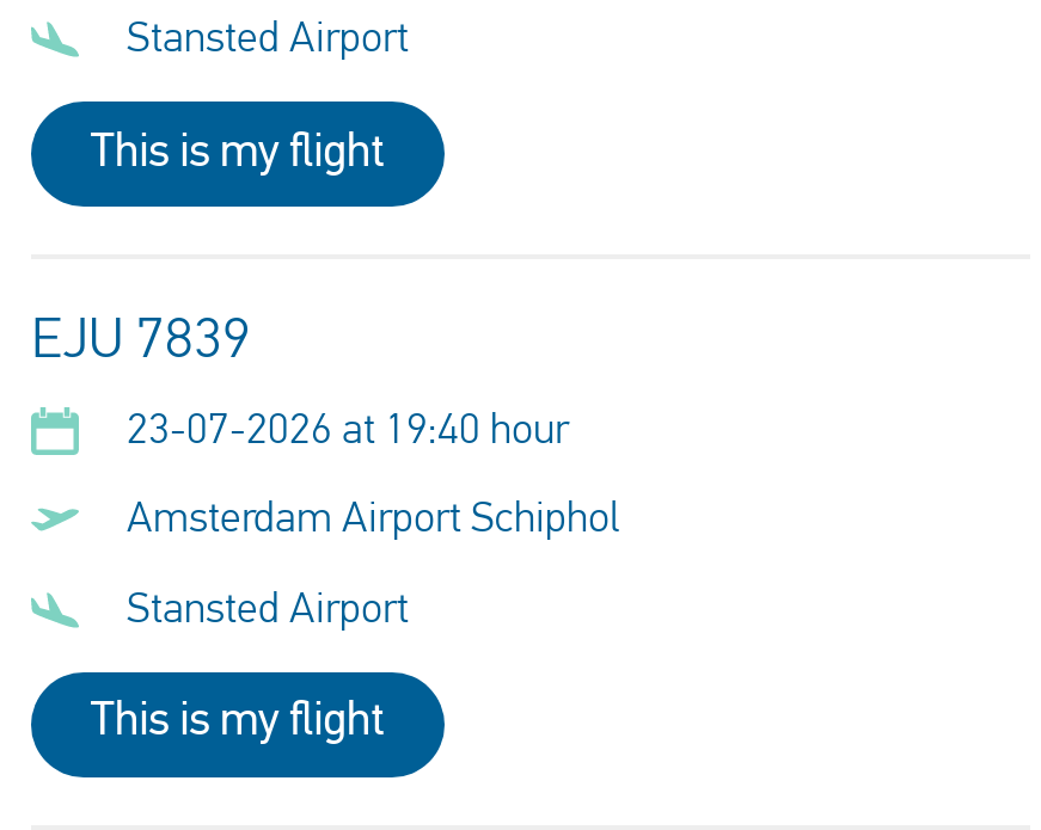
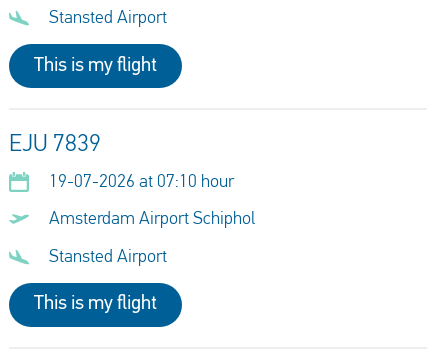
[127,408,569,454] 23-07-2026 at 19:40 hour -> [49,172,234,191] 19-07-2026 at 07:10 hour

